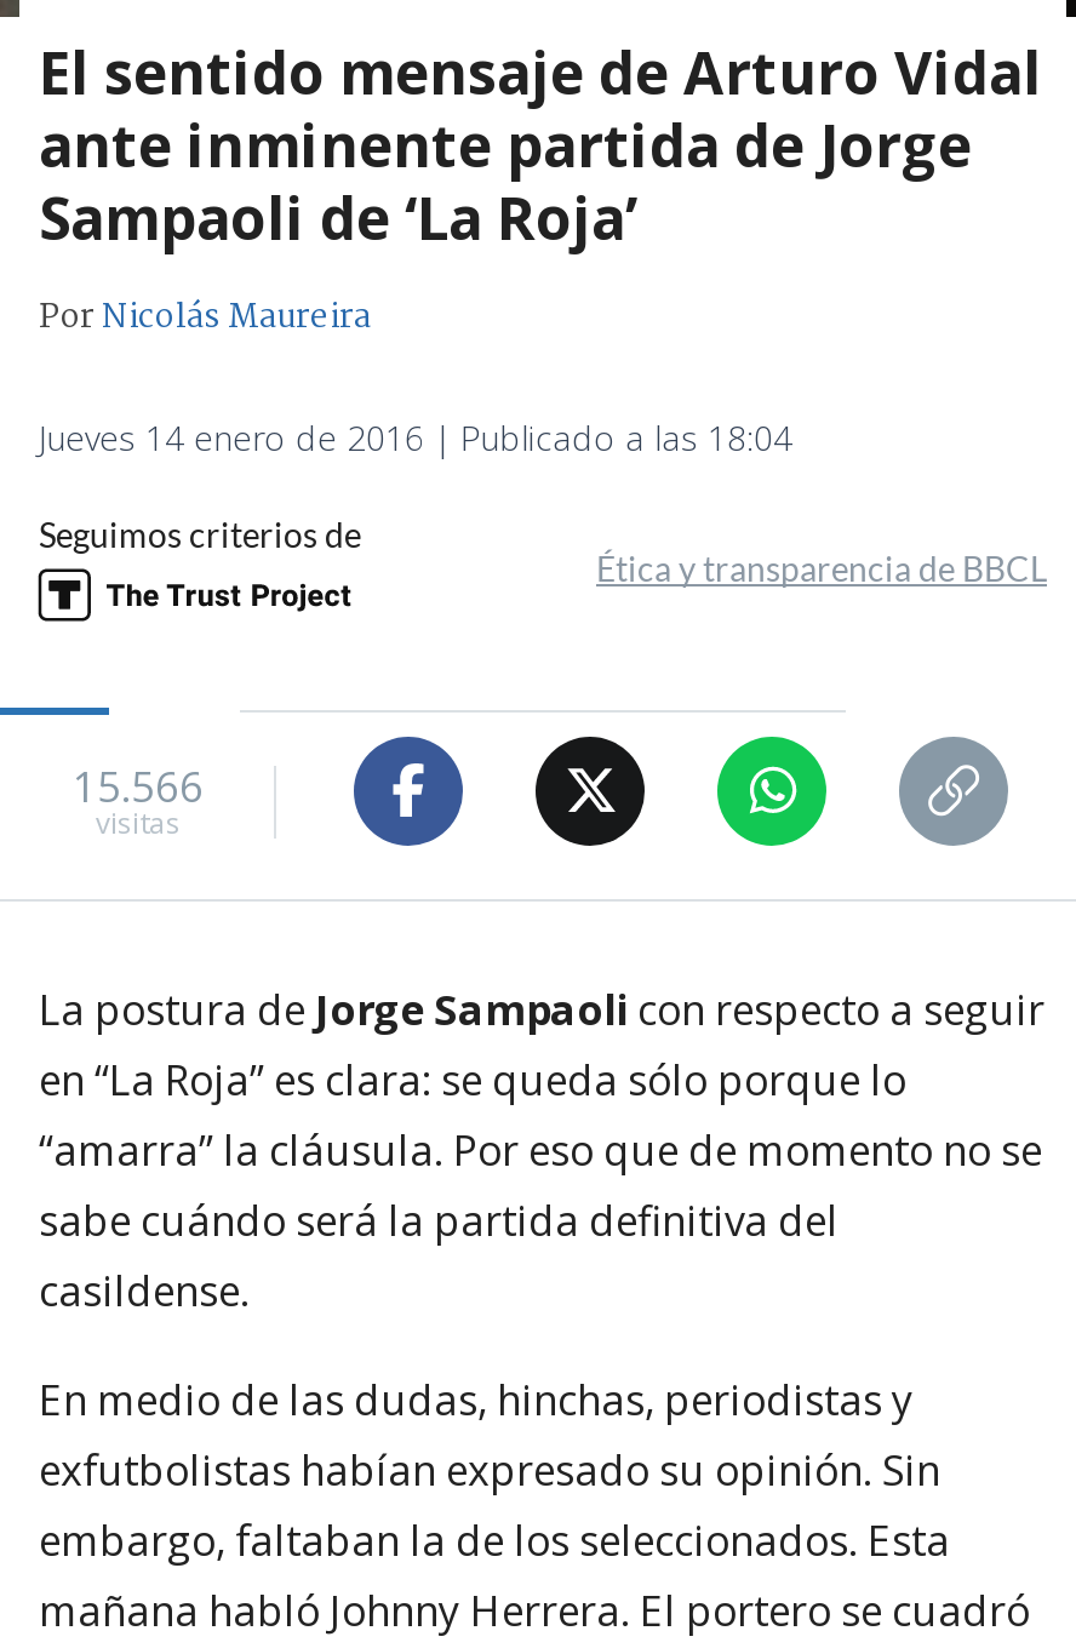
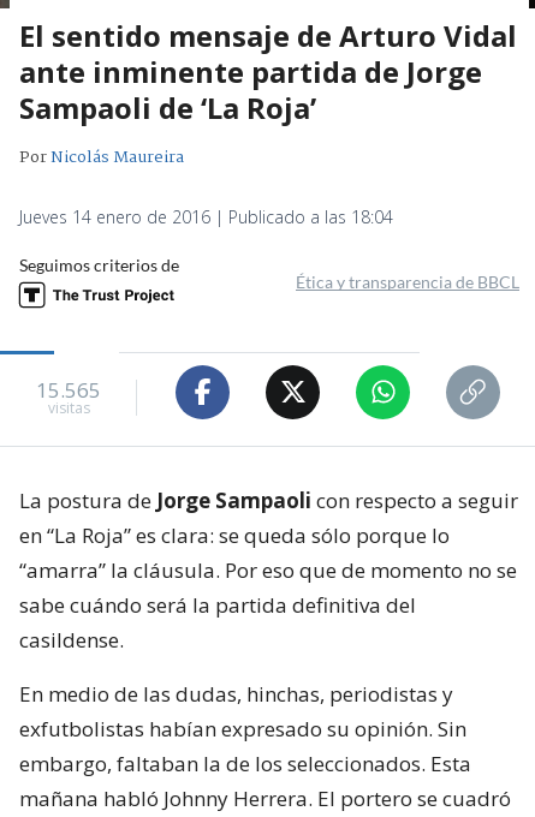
[73,759,204,815] 15.566 -> [36,376,101,404] 15.565

